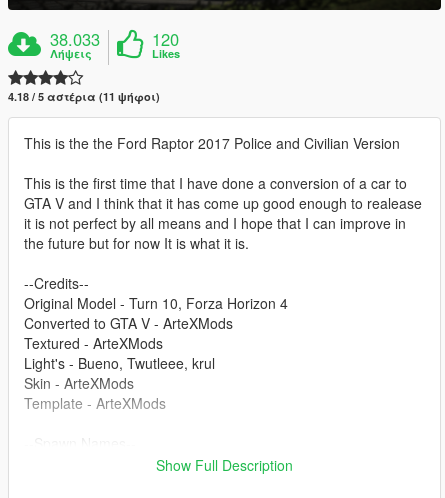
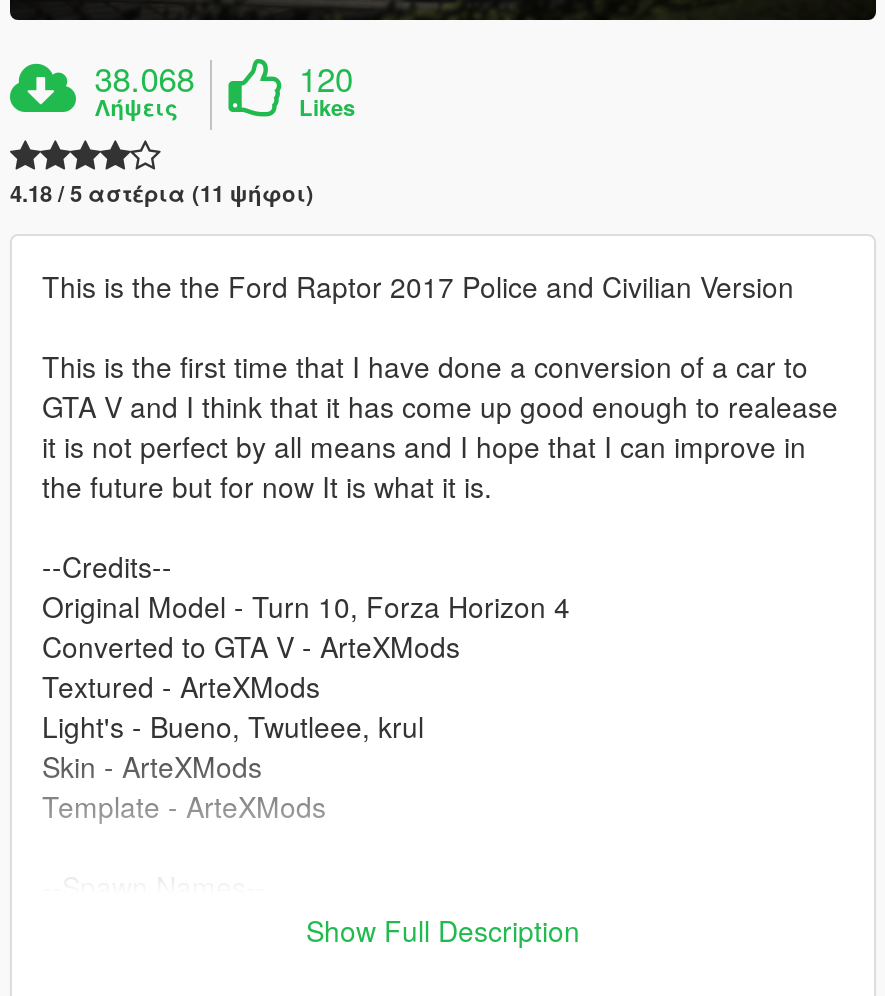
[50,27,100,51] 38.033 -> [94,54,194,102] 38.068

